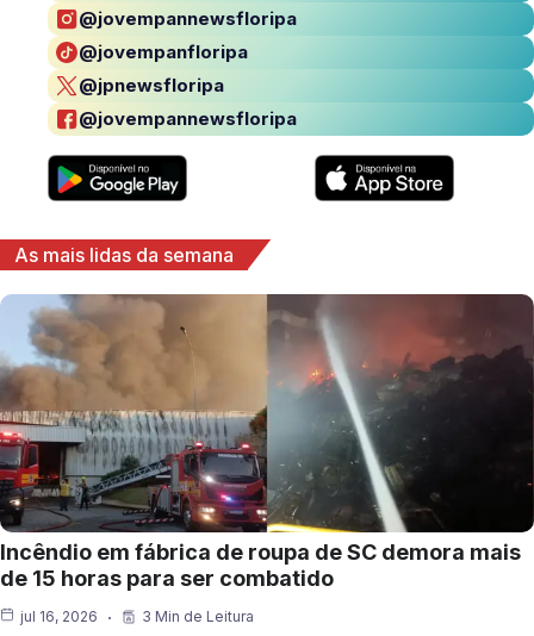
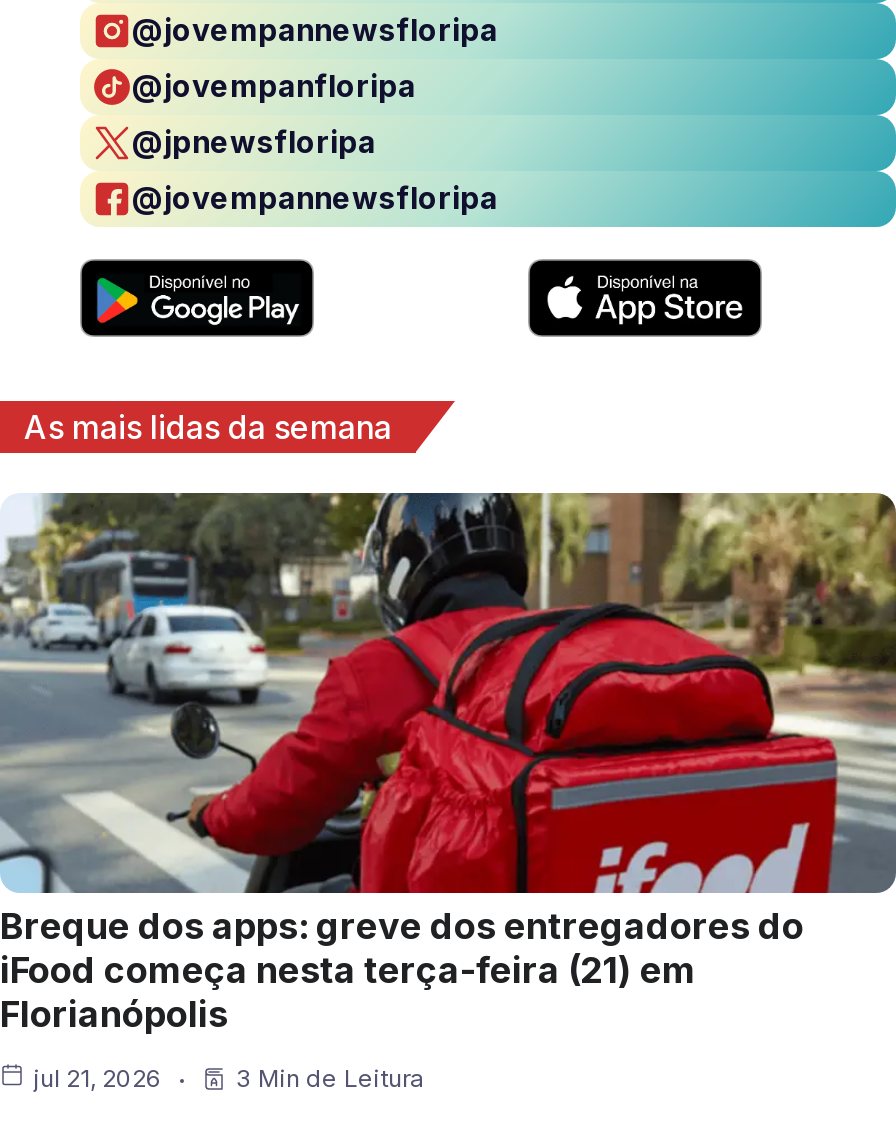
[0,293,530,590] [image] | Incêndio em fábrica de roupa de SC demora mais | de 15 horas para ser combatido -> [0,492,890,1035] [image] | Breque dos apps: greve dos entregadores do | iFood começa nesta terça-feira (21) em | Florianópolis
[20,607,98,625] jul 16, 2026 -> [34,1063,162,1093] jul 21, 2026

